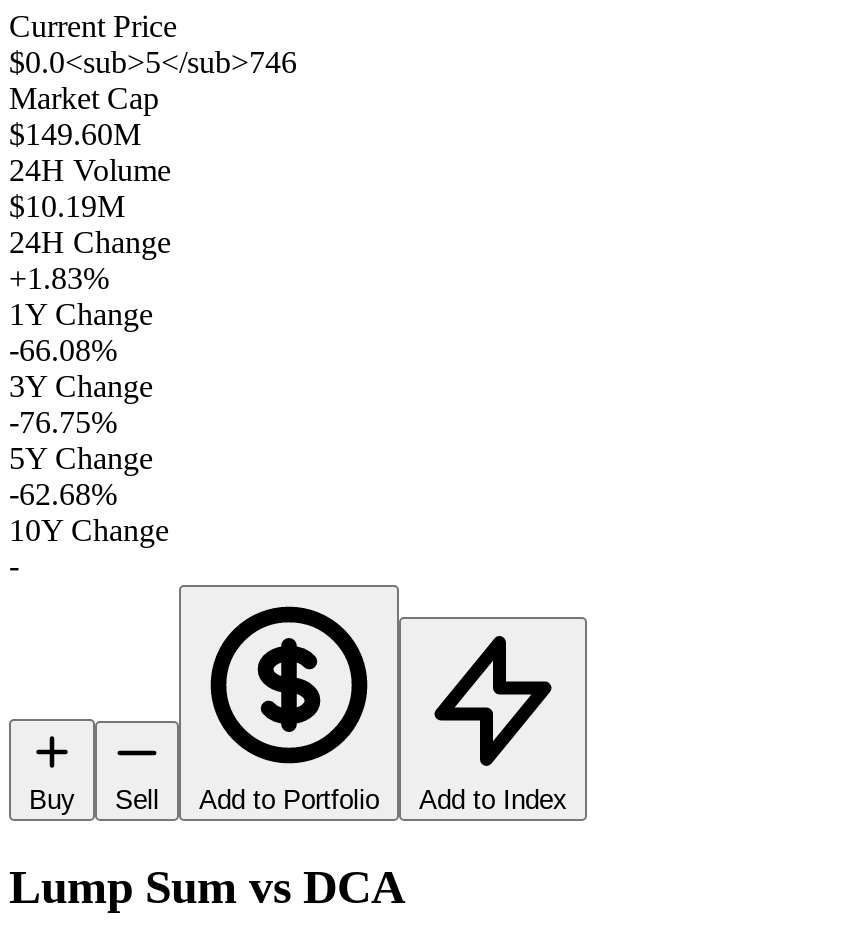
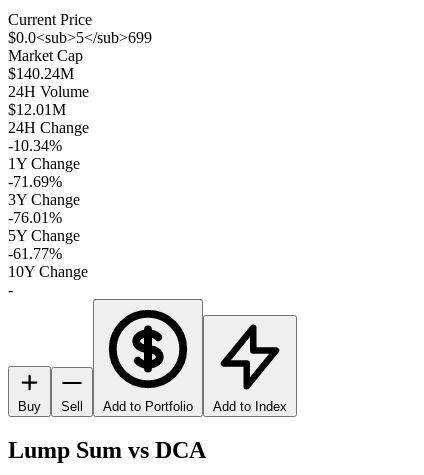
[9,46,297,80] $0.0<sub>5</sub>746 -> [8,29,152,46] $0.0<sub>5</sub>699
[9,118,141,152] $149.60M -> [8,65,74,82] $140.24M
[9,190,125,224] $10.19M -> [8,101,66,118] $12.01M
[9,262,109,296] +1.83% -> [8,137,62,154] -10.34%
[9,334,117,368] -66.08% -> [8,173,62,190] -71.69%
[9,406,117,440] -76.75% -> [8,209,62,226] -76.01%
[9,478,117,512] -62.68% -> [8,245,62,262] -61.77%

